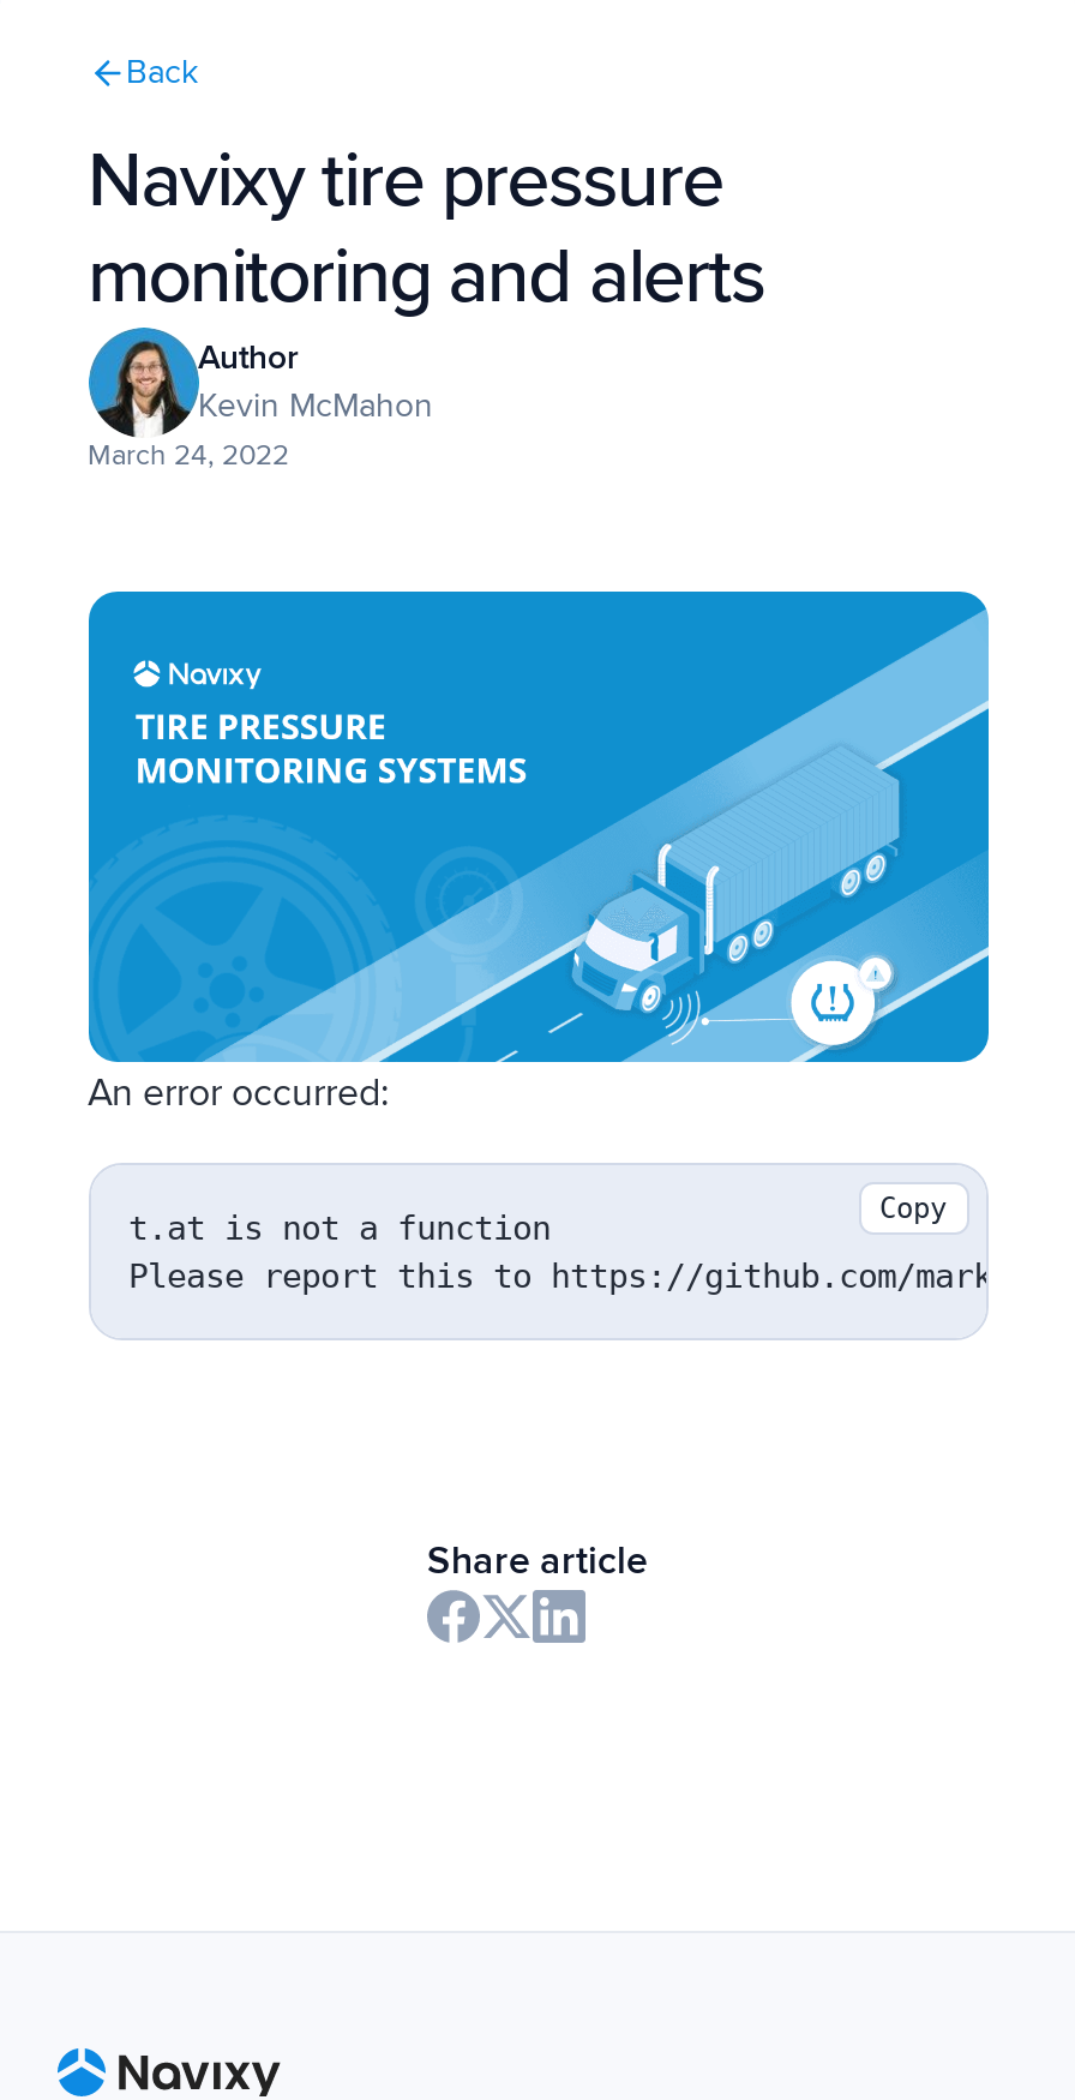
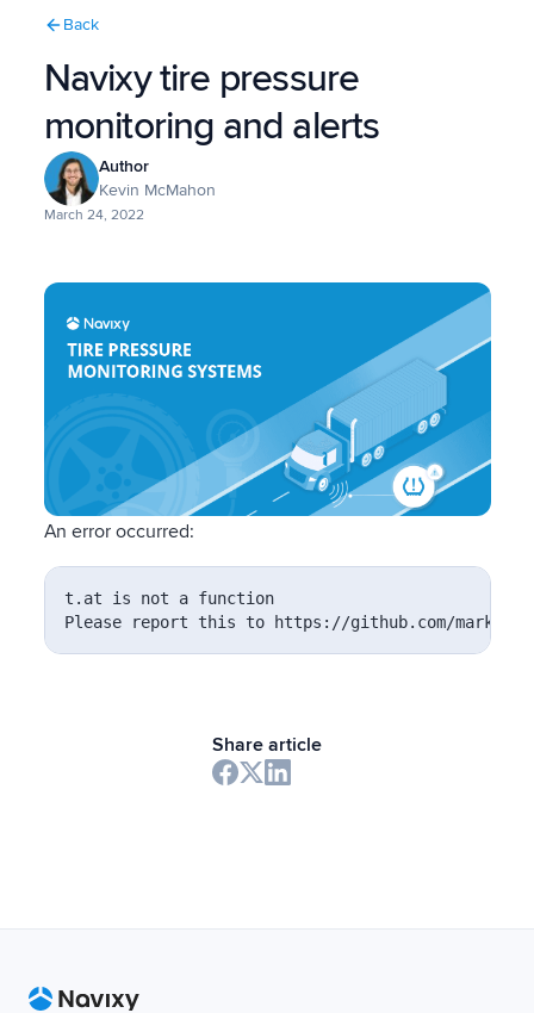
[879,1191,947,1225] Copy -> none

